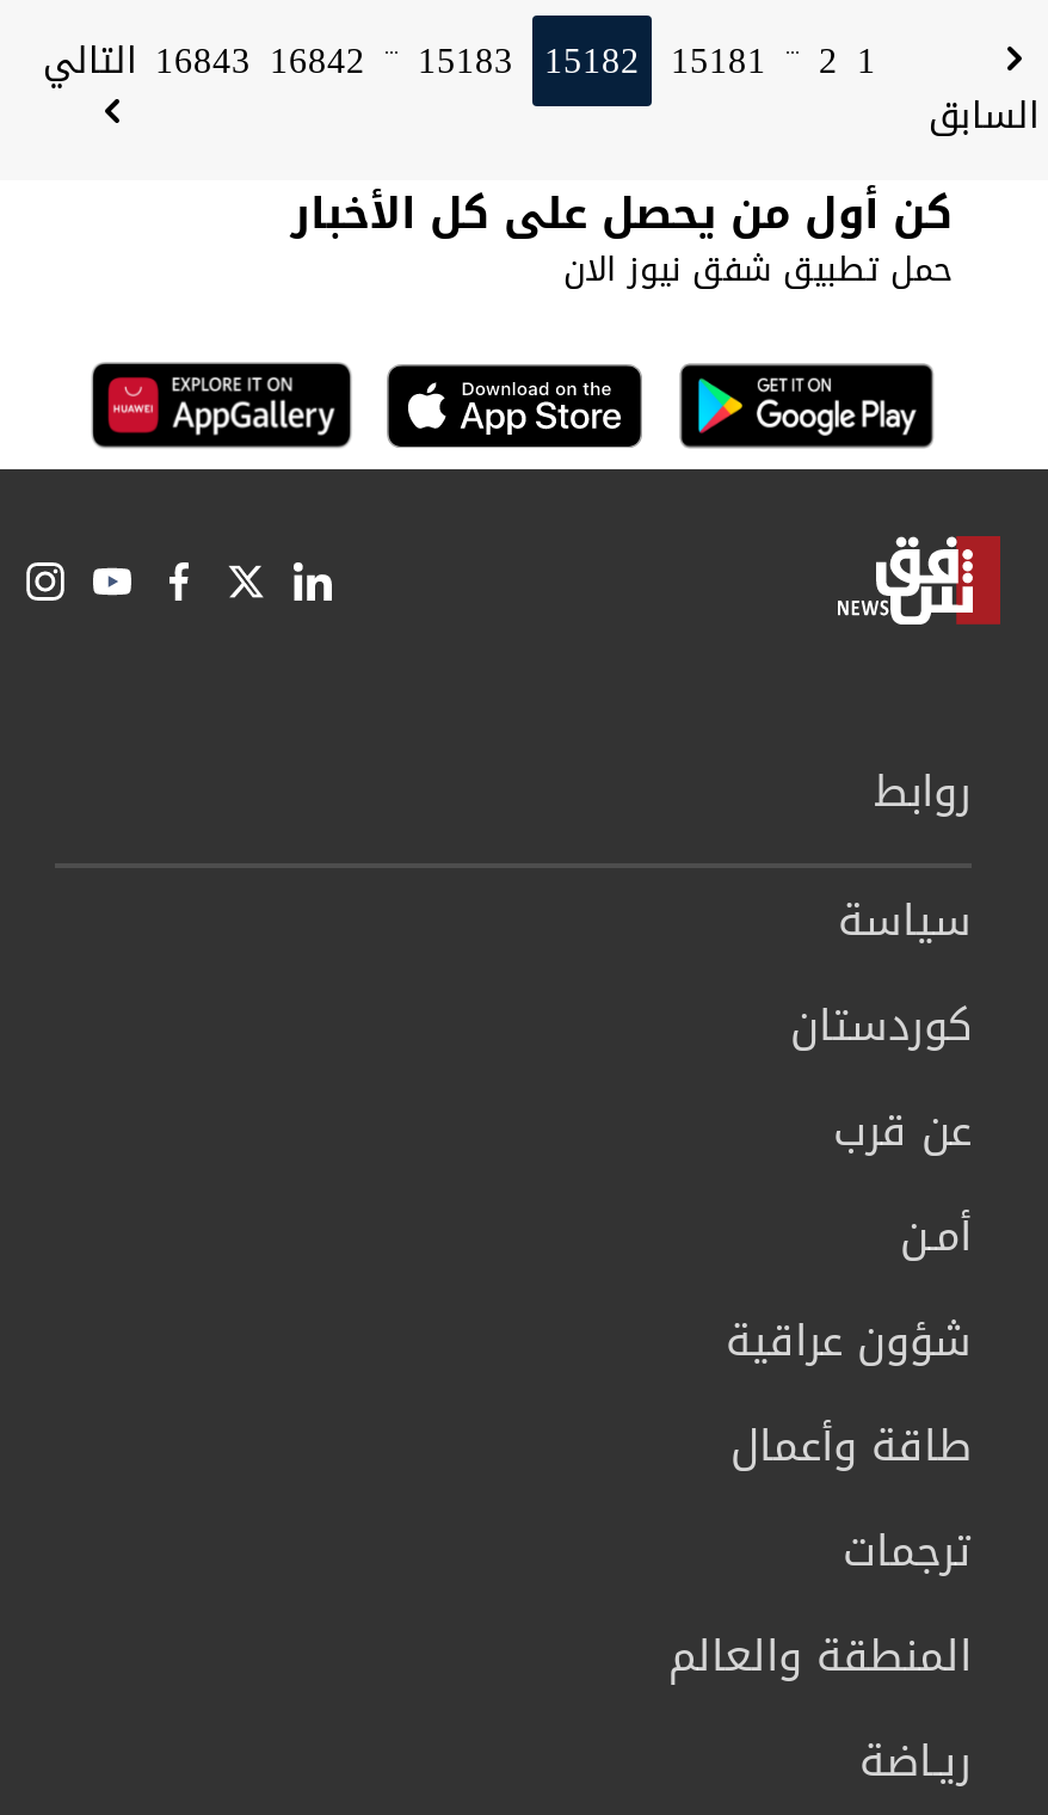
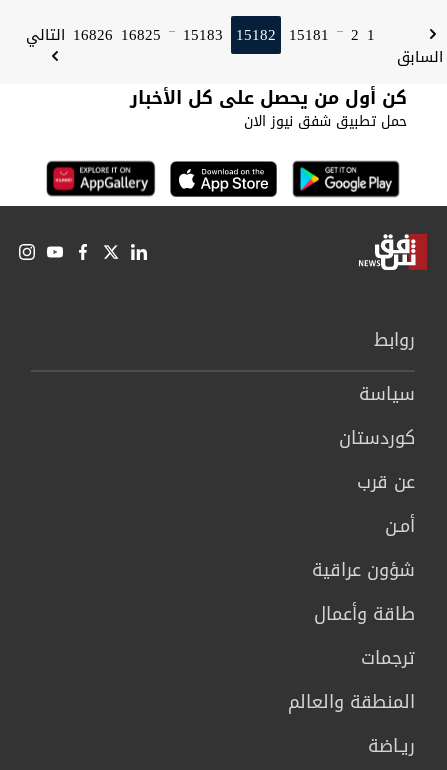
[43,28,251,95] 16843 التالي -> [26,21,113,49] 16826 التالي
[270,28,365,95] 16842 -> [121,21,161,49] 16825

